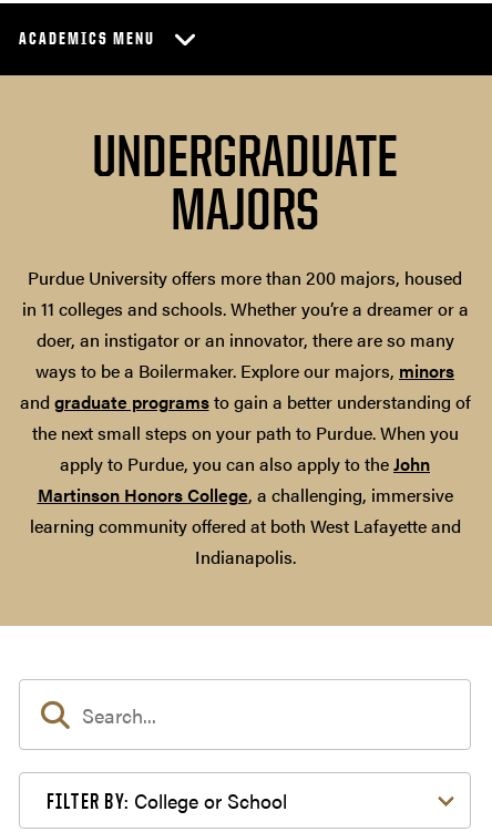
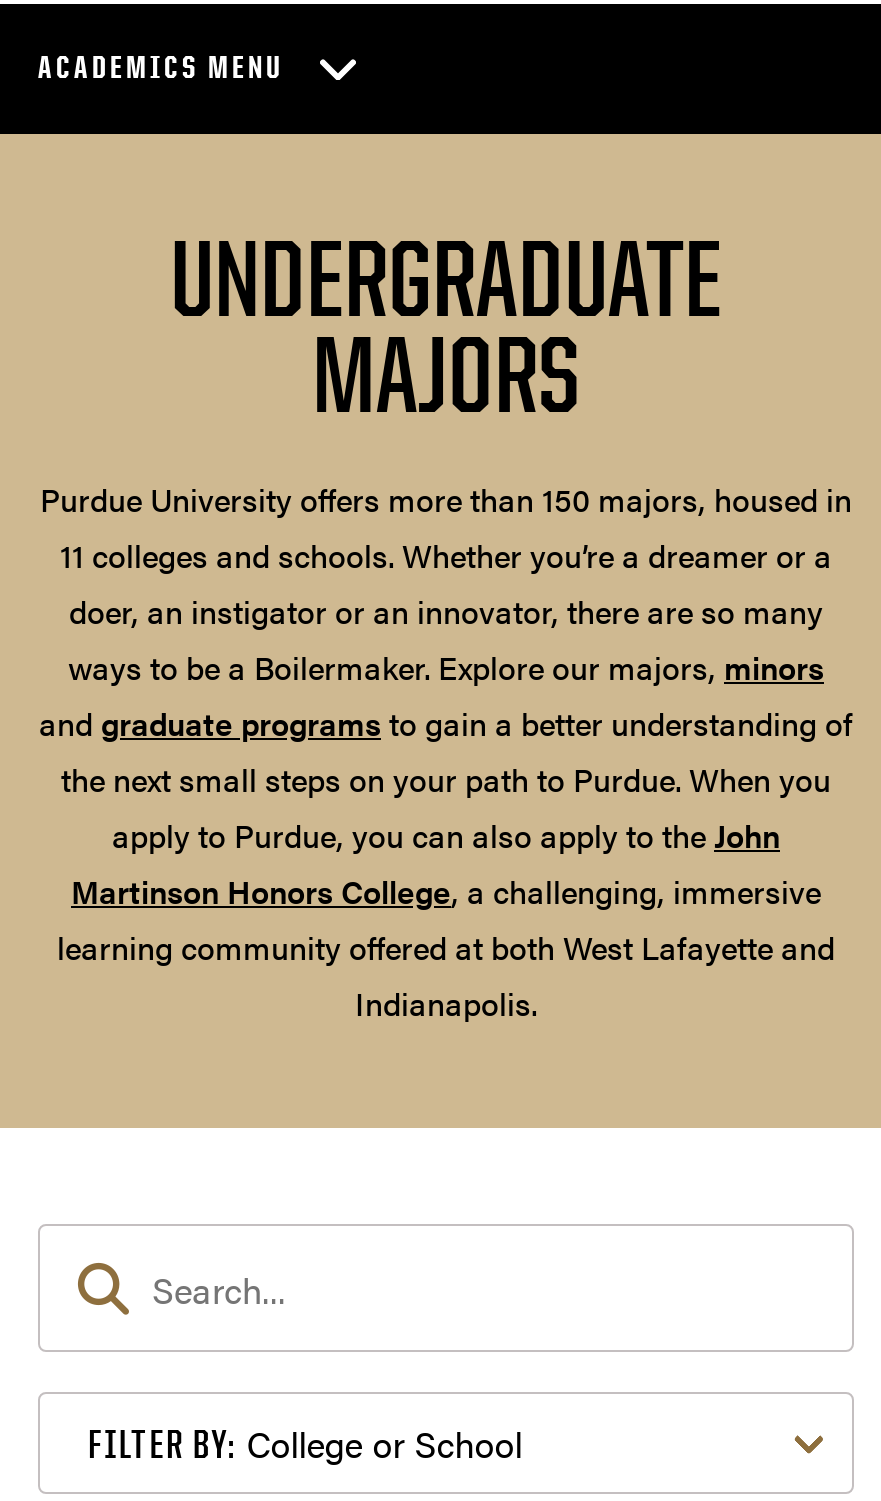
[22,265,468,321] Purdue University offers more than 200 majors, housed | in 11 colleges and schools. Whether you’re a dreamer or a -> [40,476,852,578] Purdue University offers more than 150 majors, housed in | 11 colleges and schools. Whether you’re a dreamer or a

